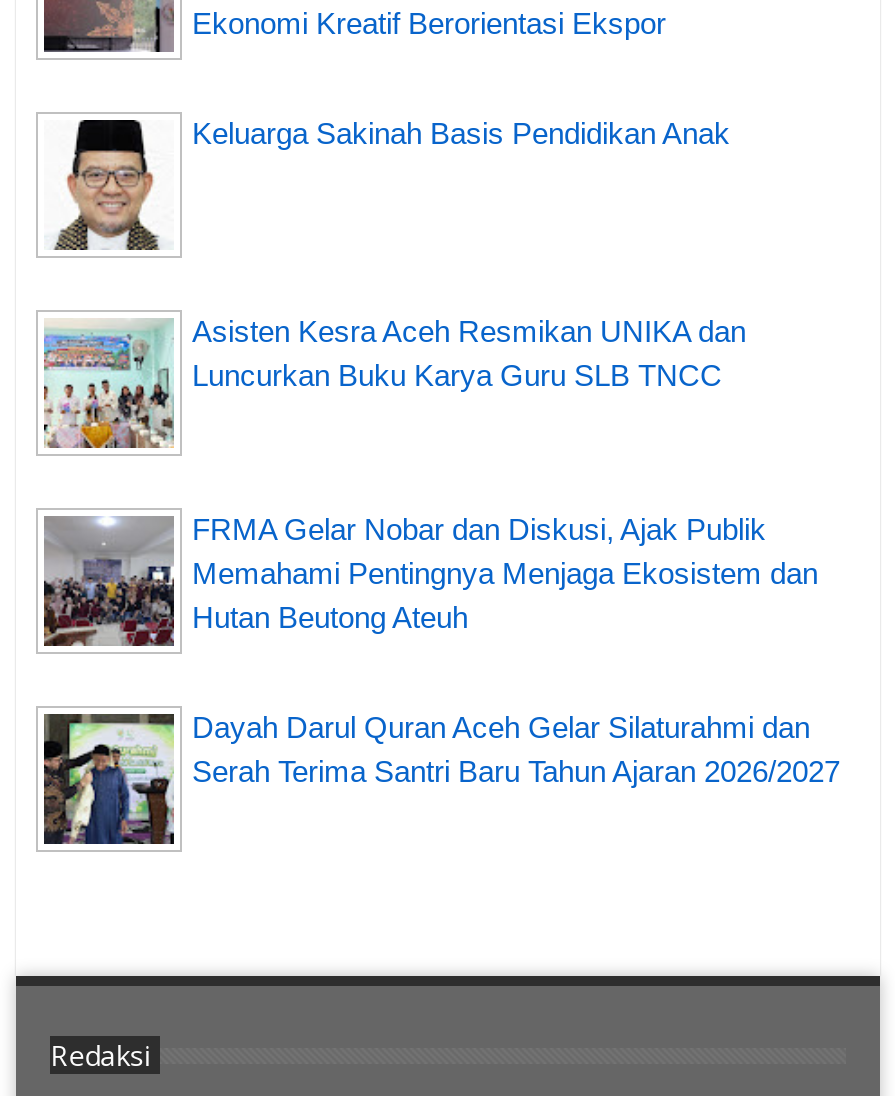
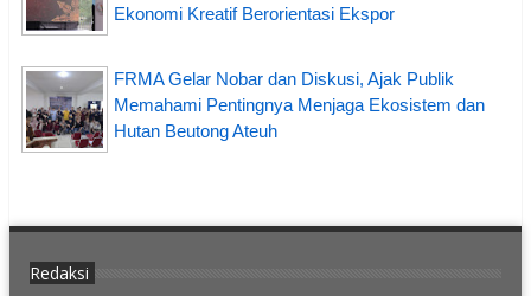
[44,116,730,250] [image] | Keluarga Sakinah Basis Pendidikan Anak -> none
[42,314,746,448] [image] | Asisten Kesra Aceh Resmikan UNIKA dan | Luncurkan Buku Karya Guru SLB TNCC -> none
[42,710,840,846] [image] | Dayah Darul Quran Aceh Gelar Silaturahmi dan | Serah Terima Santri Baru Tahun Ajaran 2026/2027 -> none

